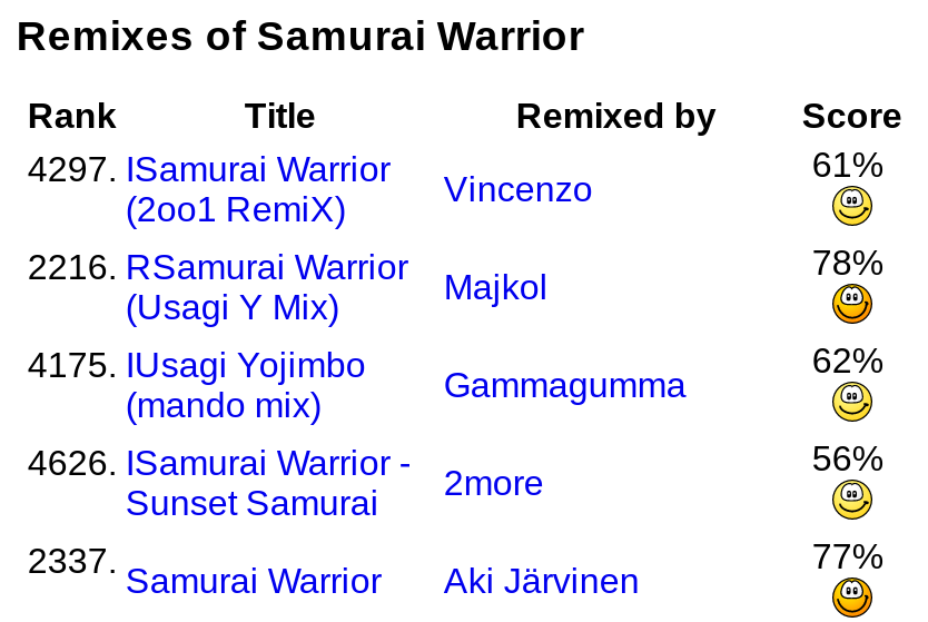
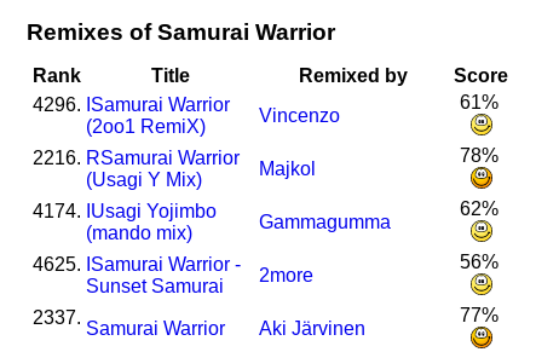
[28,150,390,188] 4297. I Samurai Warrior -> [33,94,230,115] 4296. I Samurai Warrior
[28,346,366,383] 4175. I Usagi Yojimbo -> [33,201,217,221] 4174. I Usagi Yojimbo
[28,444,410,481] 4626. I Samurai Warrior - -> [33,254,241,274] 4625. I Samurai Warrior -

